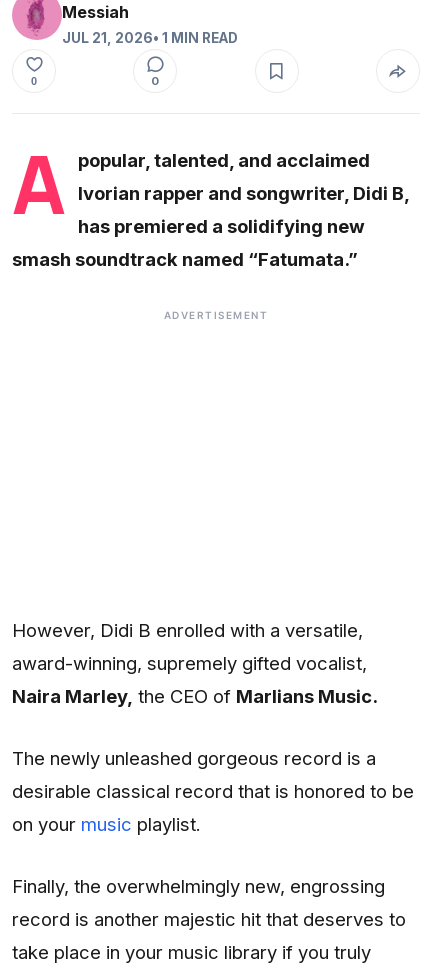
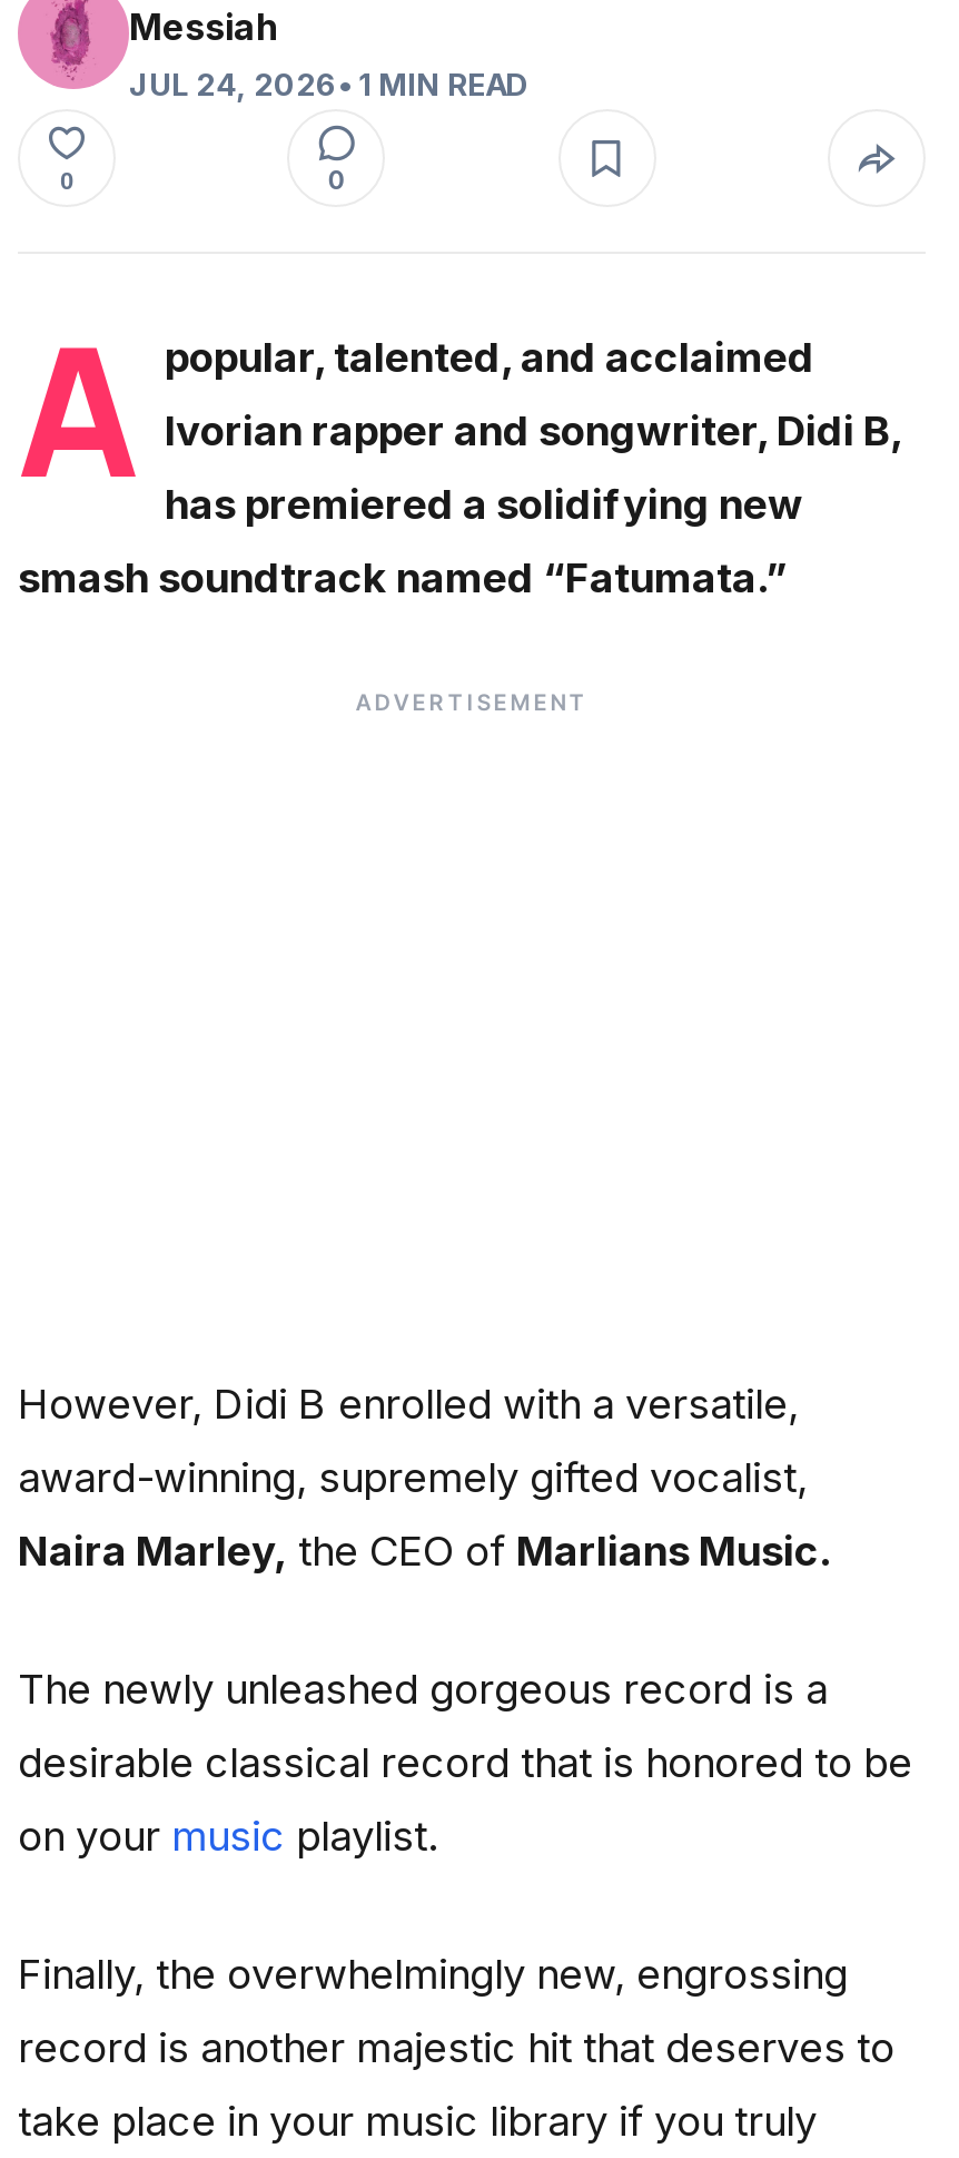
[62,30,238,46] JUL 21, 2026 • 1 MIN READ -> [129,67,527,103] JUL 24, 2026 • 1 MIN READ

